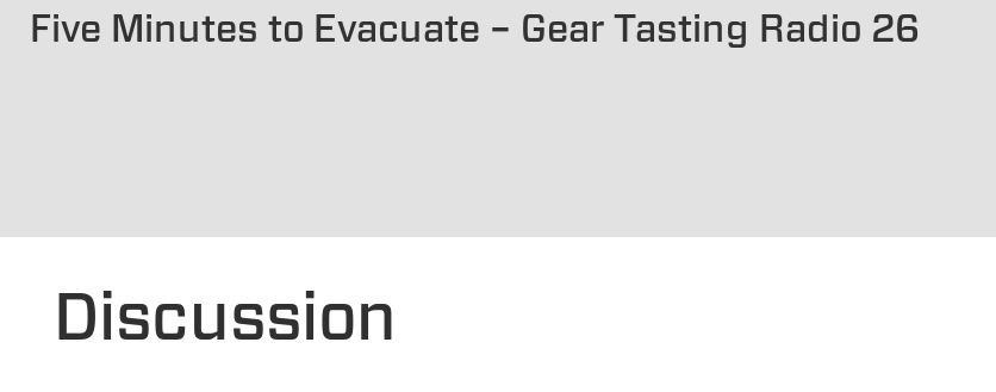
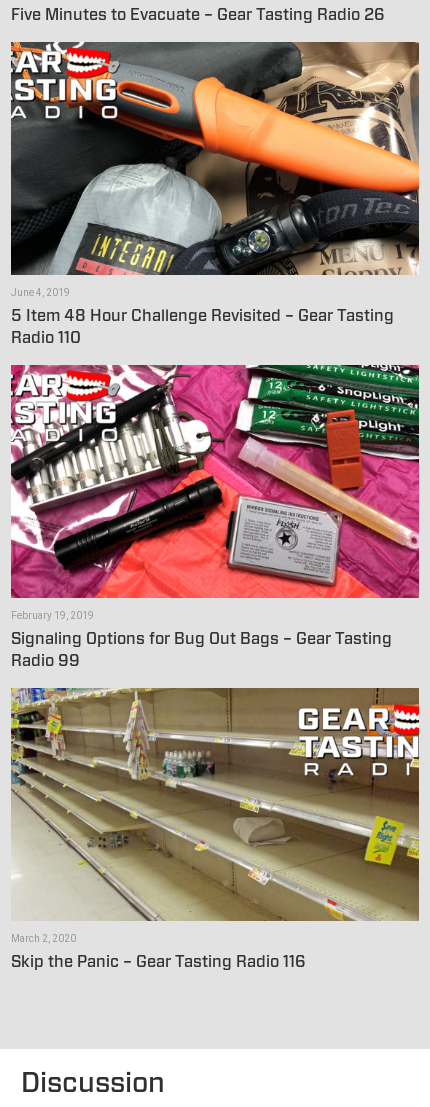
none -> [10,41,420,346] [image] | June 4, 2019 | 5 Item 48 Hour Challenge Revisited – Gear Tasting | Radio 110
none -> [10,364,420,669] [image] | February 19, 2019 | Signaling Options for Bug Out Bags – Gear Tasting | Radio 99
none -> [10,687,420,970] [image] | March 2, 2020 | Skip the Panic – Gear Tasting Radio 116

